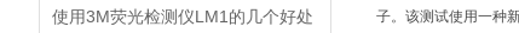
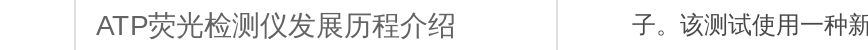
[52,7,313,26] 使用3M荧光检测仪LM1的几个好处 -> [96,9,456,41] ATP荧光检测仪发展历程介绍

